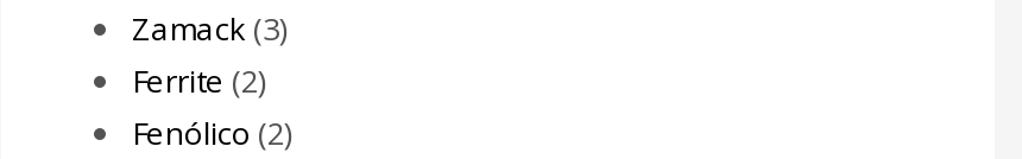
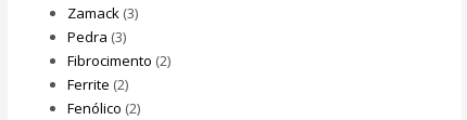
none -> [67,27,171,70] Pedra (3) | Fibrocimento (2)

